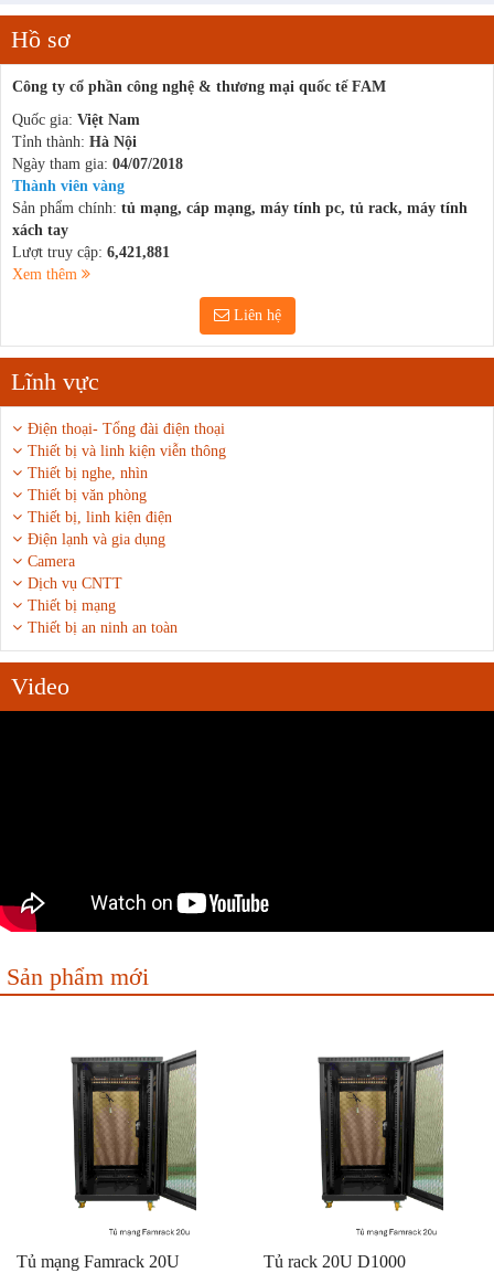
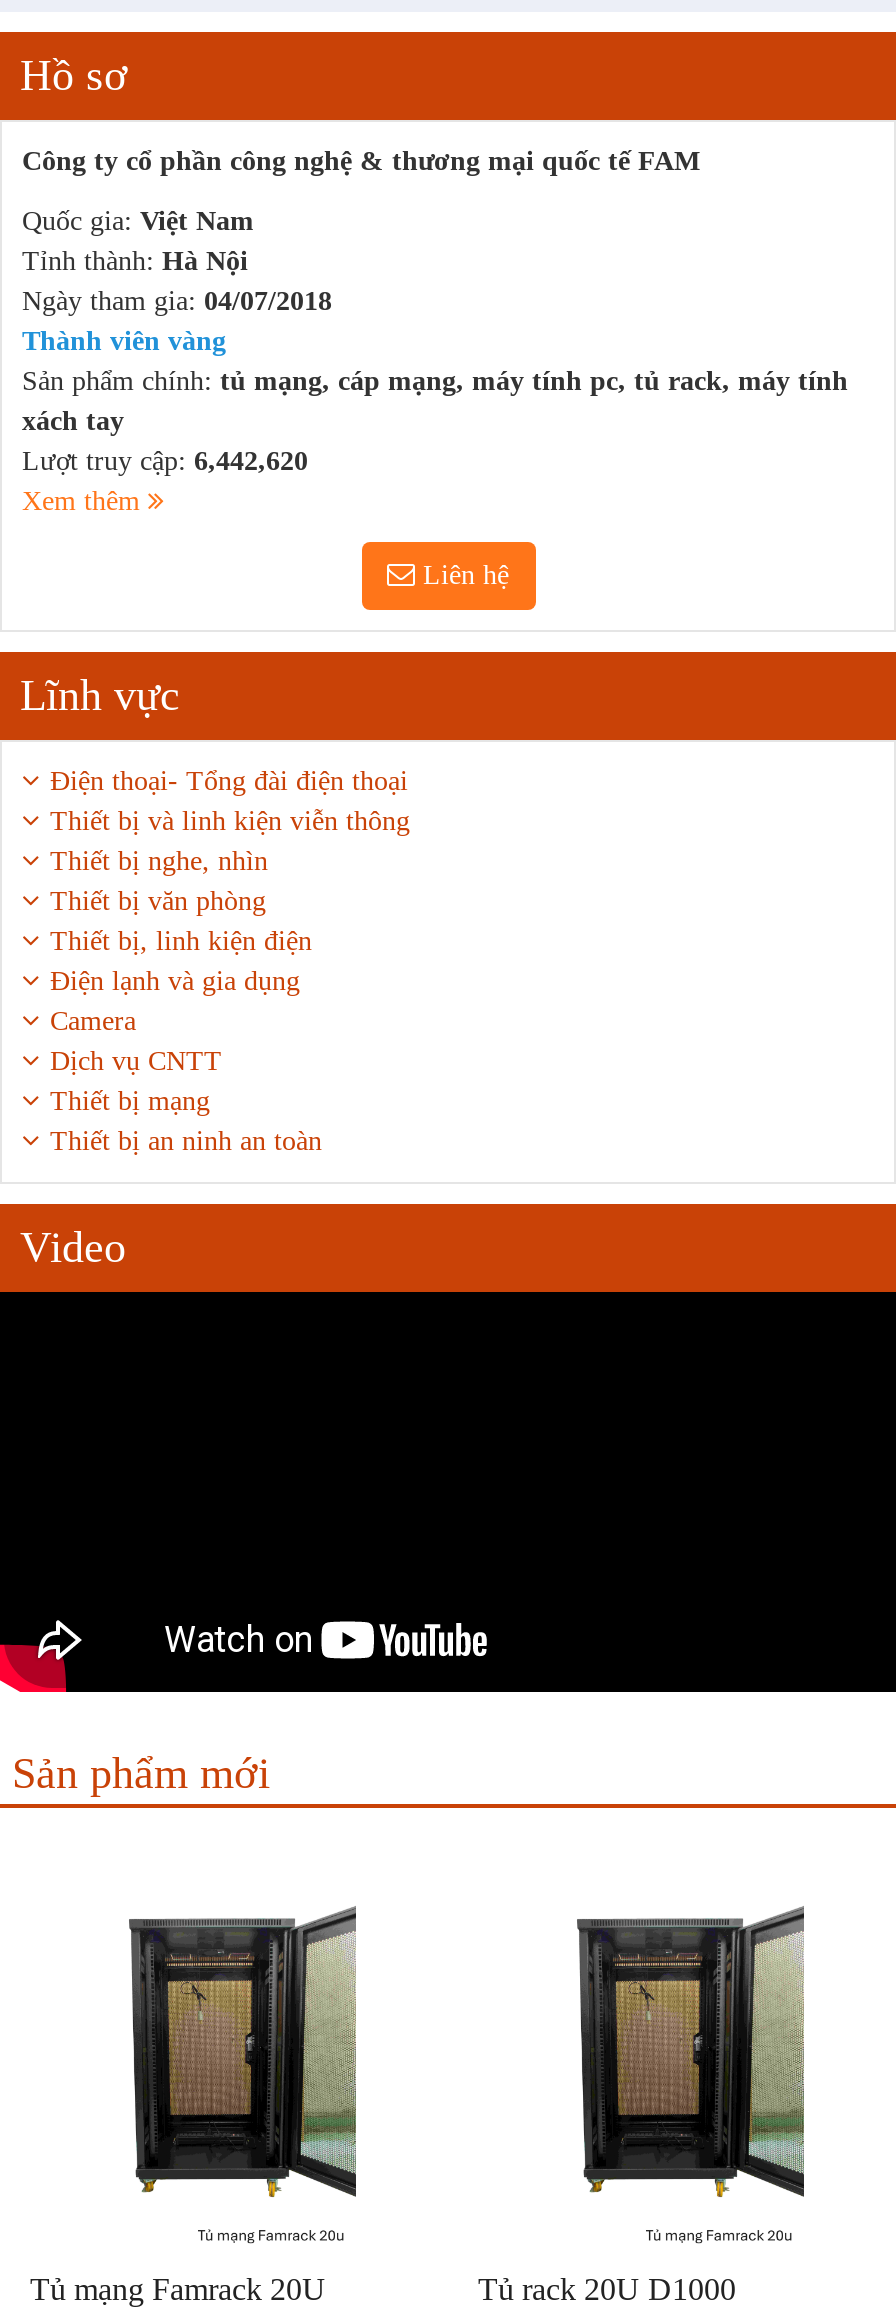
[12,244,170,261] Lượt truy cập: 6,421,881 -> [22,446,308,476] Lượt truy cập: 6,442,620

